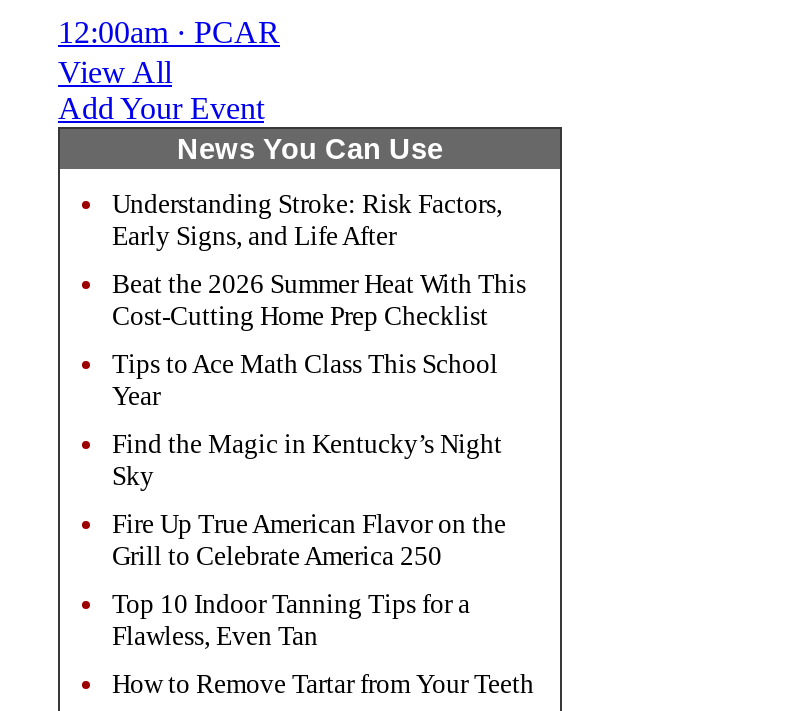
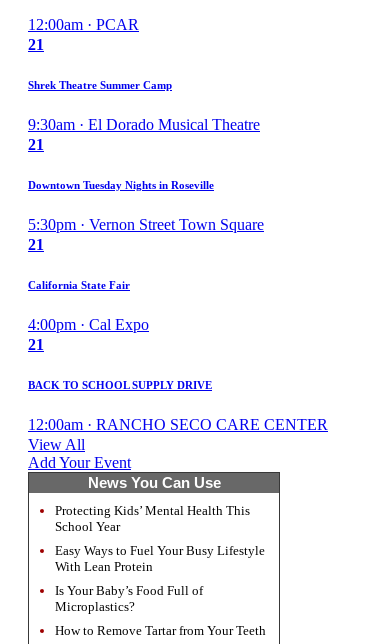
none -> [28,36,328,432] 21 | Shrek Theatre Summer Camp | 9:30am · El Dorado Musical Theatre | 21 | Downtown Tuesday Nights in Roseville | 5:30pm · Vernon Street Town Square | 21 | California State Fair | 4:00pm · Cal Expo | 21 | BACK TO SCHOOL SUPPLY DRIVE | 12:00am · RANCHO SECO CARE CENTER
moved [58,55,443,165] -> [28,435,220,490]: View All | Add Your Event | News You Can Use
[112,189,526,651] Understanding Stroke: Risk Factors, | Early Signs, and Life After | Beat the 2026 Summer Heat With This | Cost-Cutting Home Prep Checklist | Tips to Ace Math Class This School | Year | Find the Magic in Kentucky’s Night | Sky | Fire Up True American Flavor on the | Grill to Celebrate America 250 | Top 10 Indoor Tanning Tips for a | Flawless, Even Tan -> [55,502,265,613] Protecting Kids’ Mental Health This | School Year | Easy Ways to Fuel Your Busy Lifestyle | With Lean Protein | Is Your Baby’s Food Full of | Microplastics?

